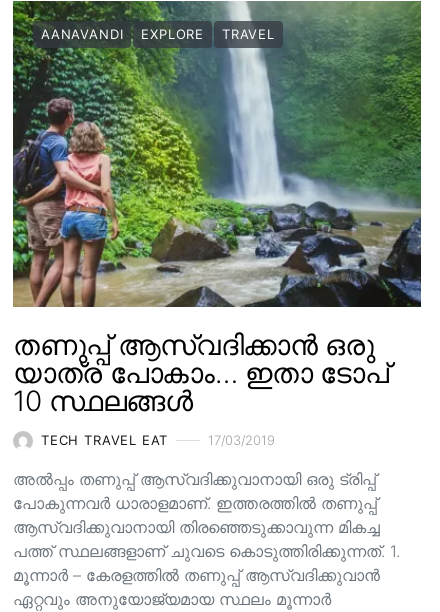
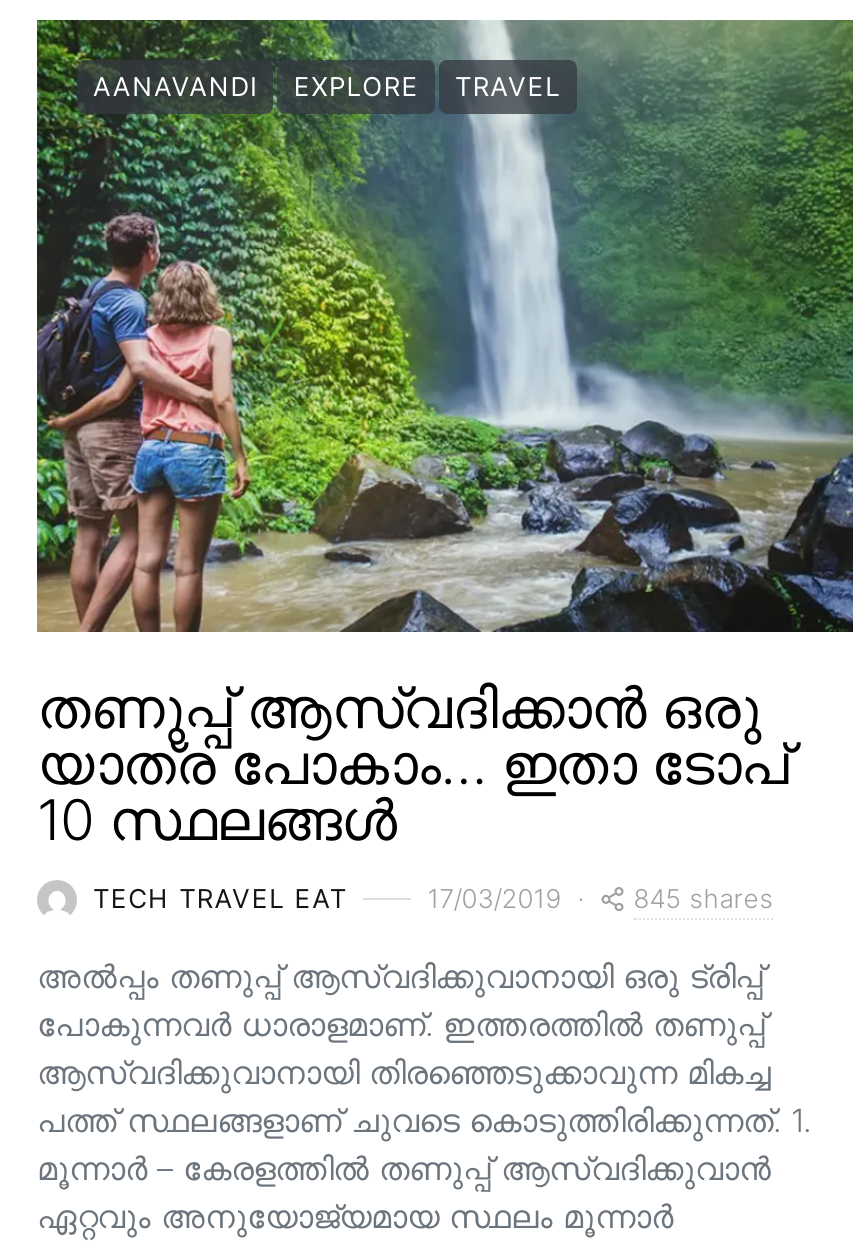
none -> [633,881,773,913] 845 shares

